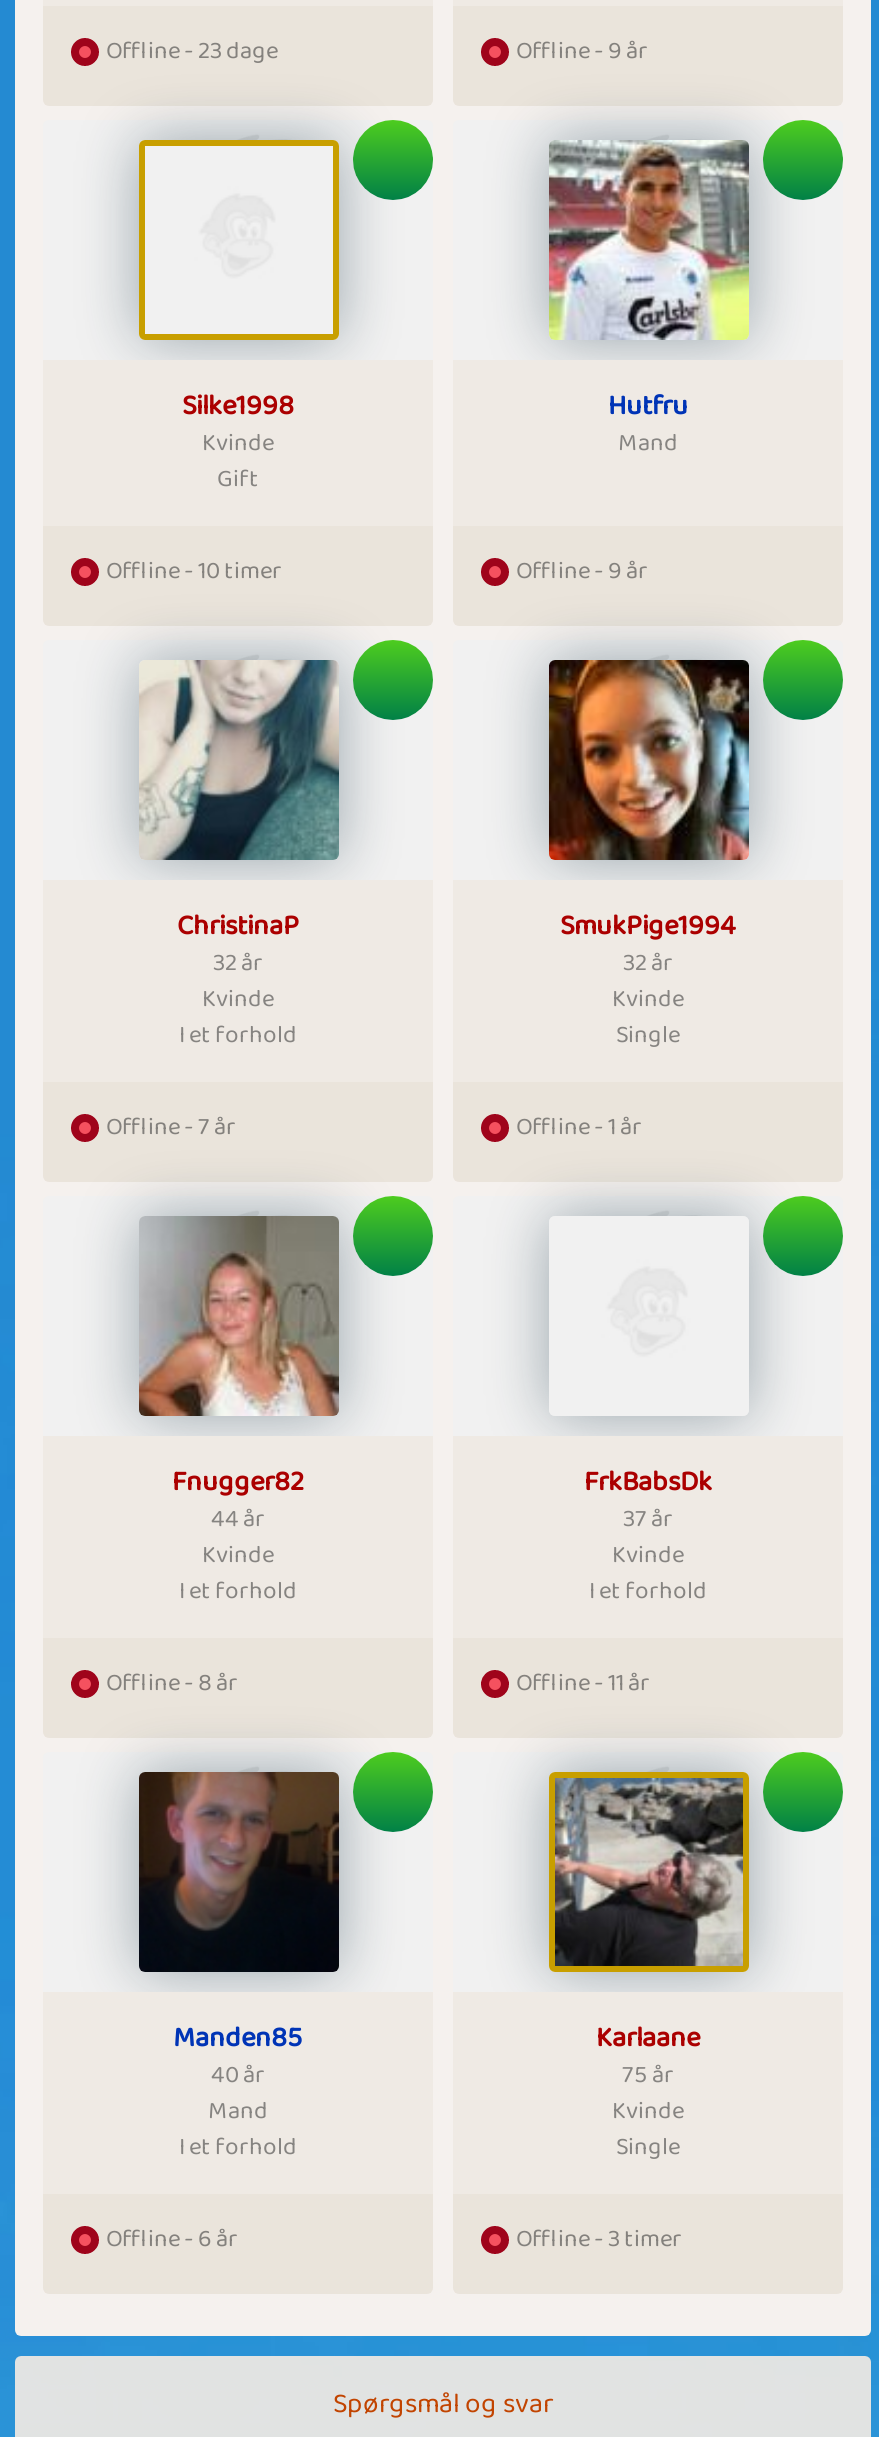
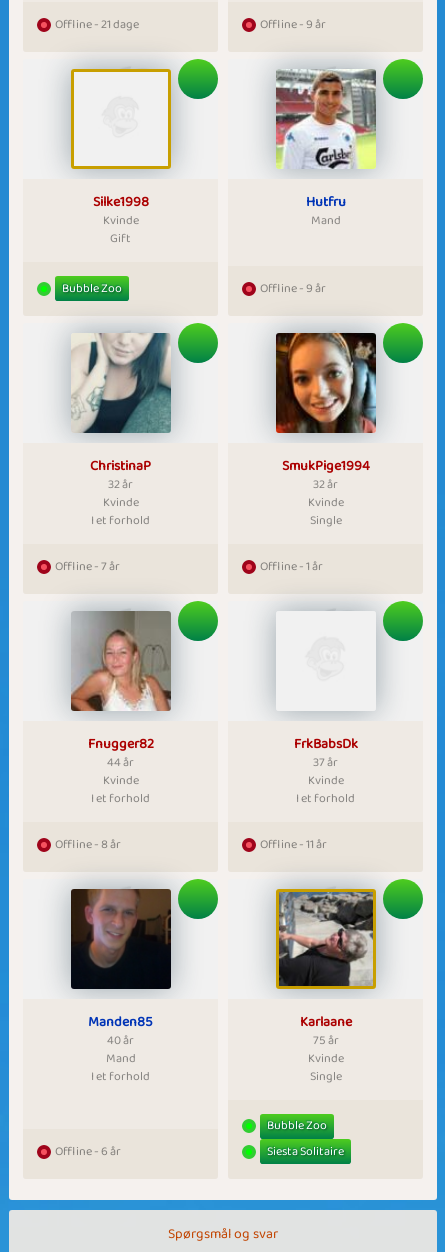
[106,32,278,70] Offline - 23 dage -> [54,15,138,34] Offline - 21 dage
[106,552,282,590] Offline - 10 timer -> [61,278,121,297] Bubble Zoo
[516,2220,682,2258] Offline - 3 timer -> [266,1116,343,1160] Bubble Zoo | Siesta Solitaire

